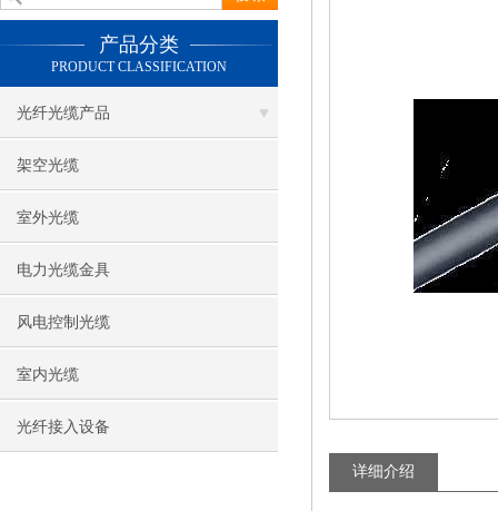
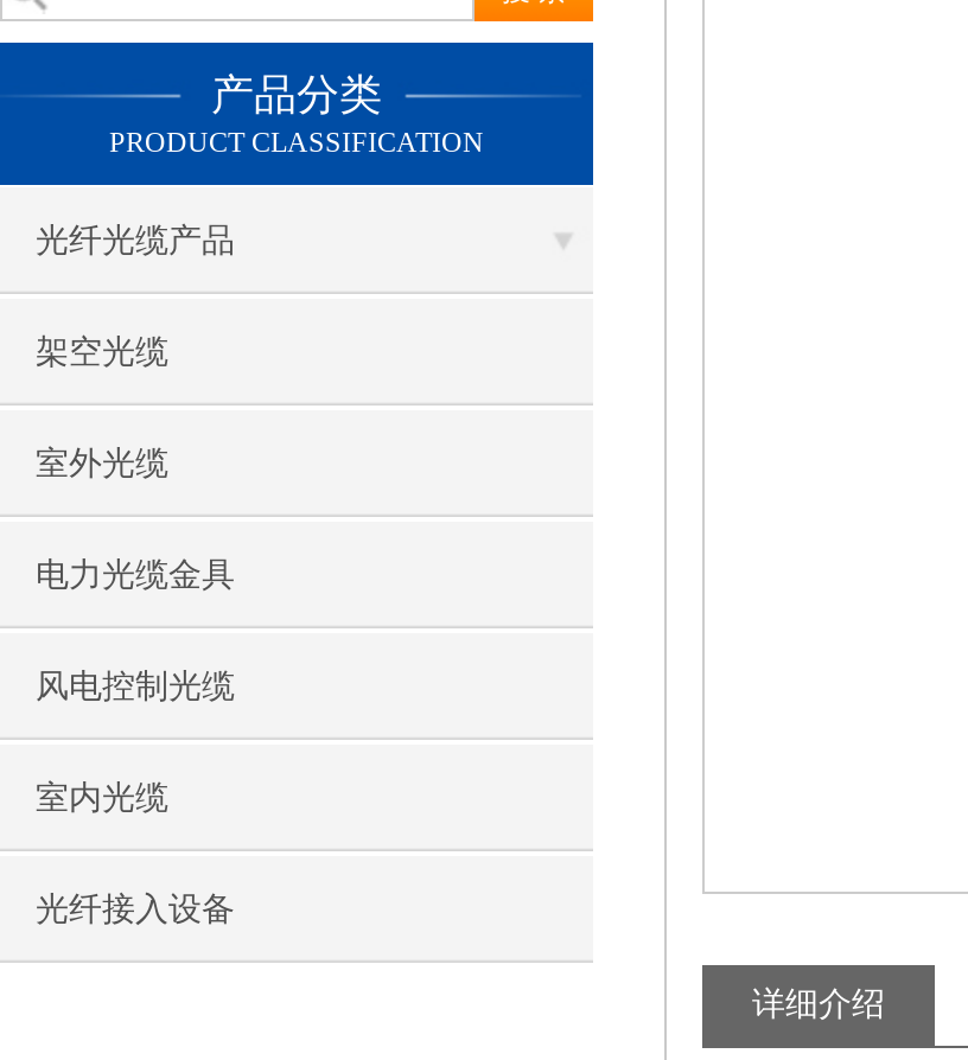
[412,98,495,294] [image] -> none

